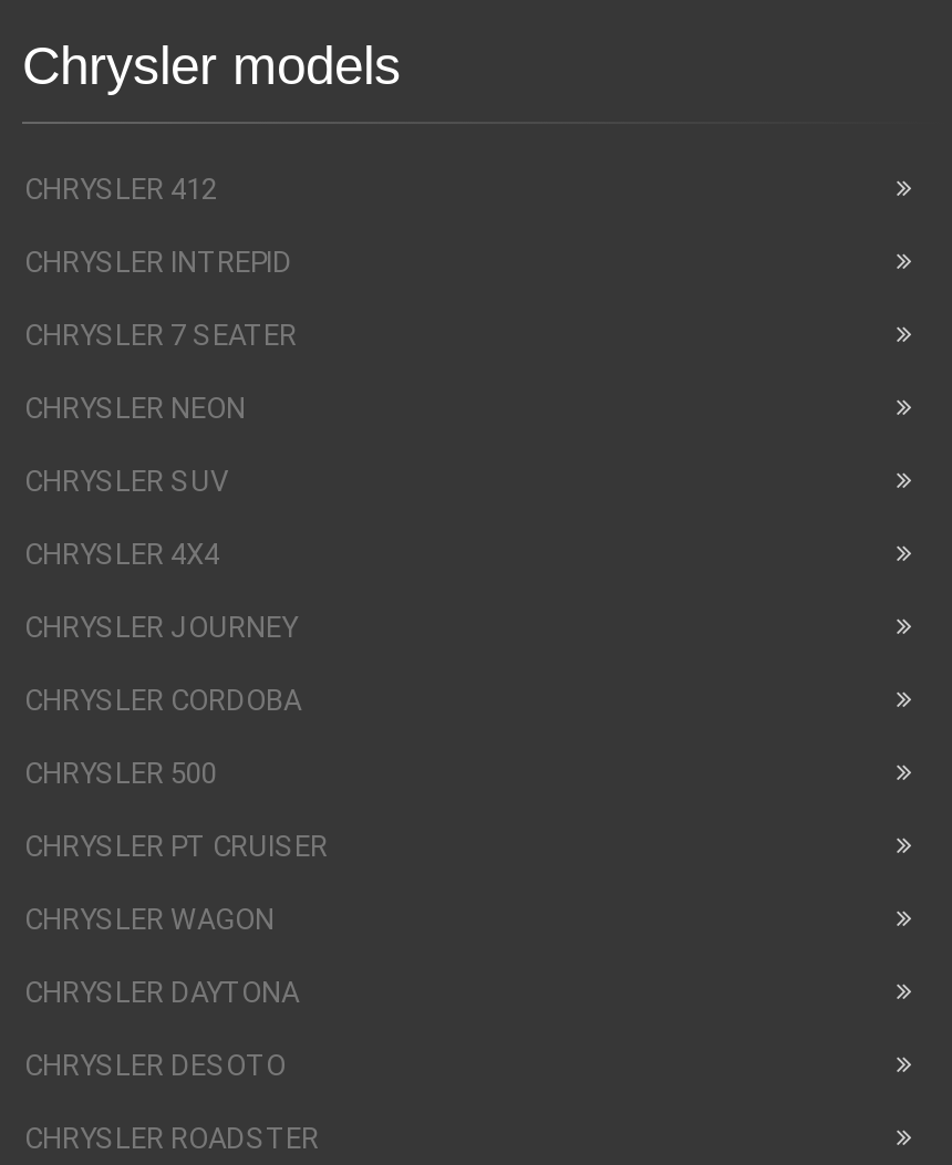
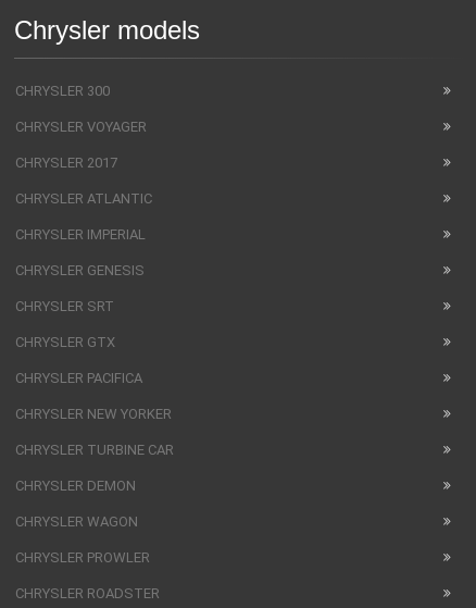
[24,172,328,863] CHRYSLER 412 | CHRYSLER INTREPID | CHRYSLER 7 SEATER | CHRYSLER NEON | CHRYSLER SUV | CHRYSLER 4X4 | CHRYSLER JOURNEY | CHRYSLER CORDOBA | CHRYSLER 500 | CHRYSLER PT CRUISER -> [15,82,174,494] CHRYSLER 300 | CHRYSLER VOYAGER | CHRYSLER 2017 | CHRYSLER ATLANTIC | CHRYSLER IMPERIAL | CHRYSLER GENESIS | CHRYSLER SRT | CHRYSLER GTX | CHRYSLER PACIFICA | CHRYSLER NEW YORKER | CHRYSLER TURBINE CAR | CHRYSLER DEMON
moved [24,902,275,936] -> [15,513,138,529]: CHRYSLER WAGON
[24,975,299,1082] CHRYSLER DAYTONA | CHRYSLER DESOTO -> [15,549,150,565] CHRYSLER PROWLER

